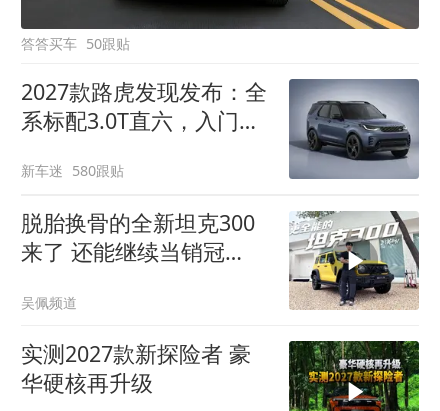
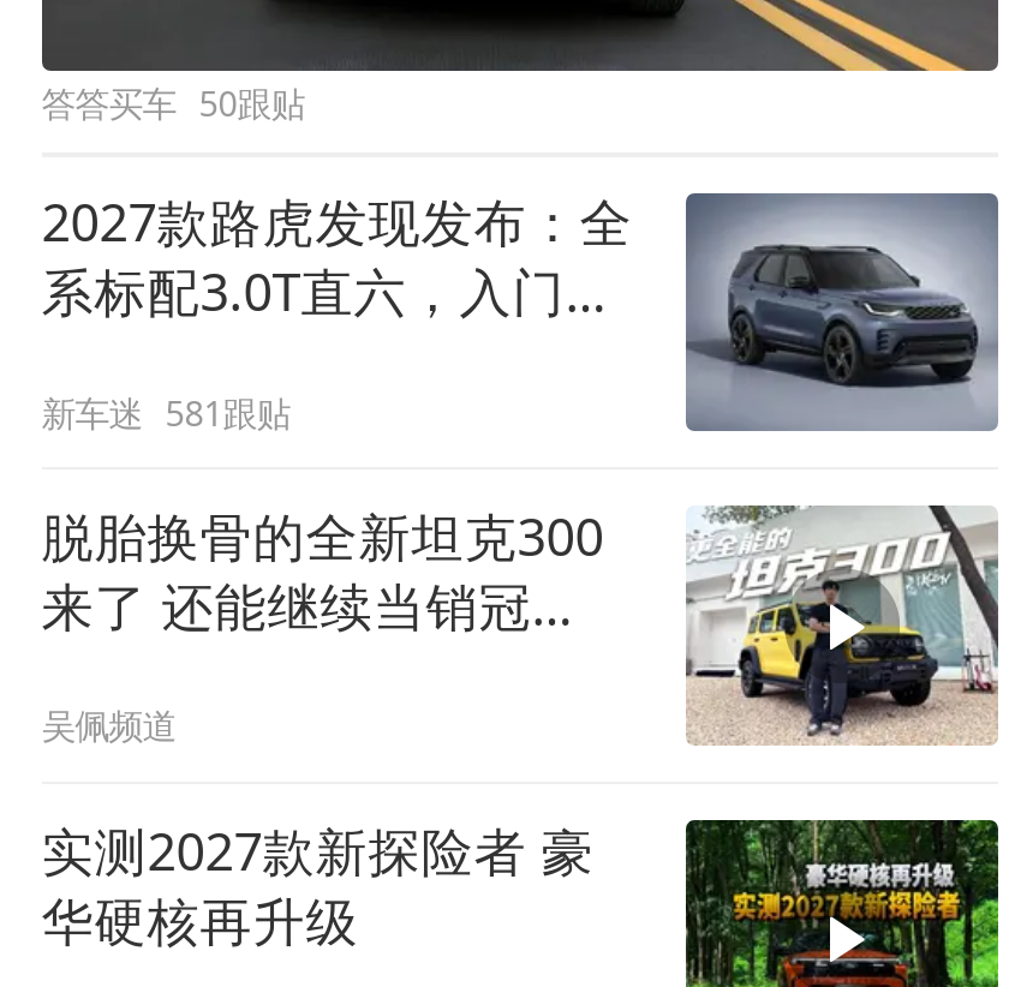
[21,161,124,180] 新车迷 580跟贴 -> [41,390,290,435] 新车迷 581跟贴

